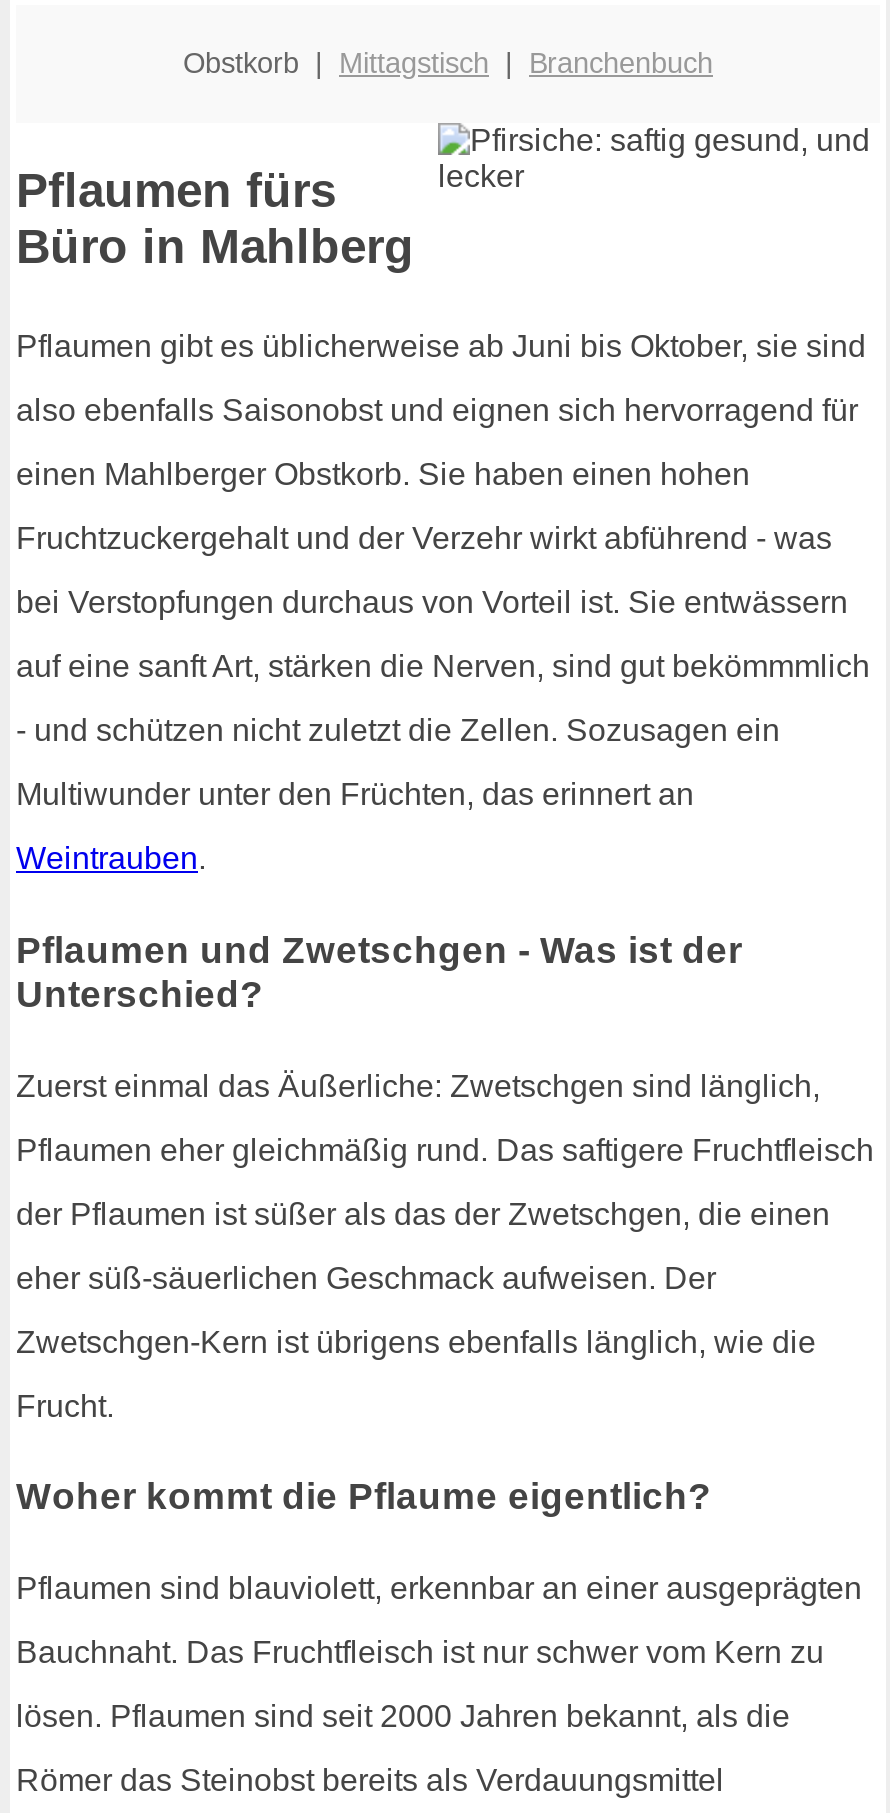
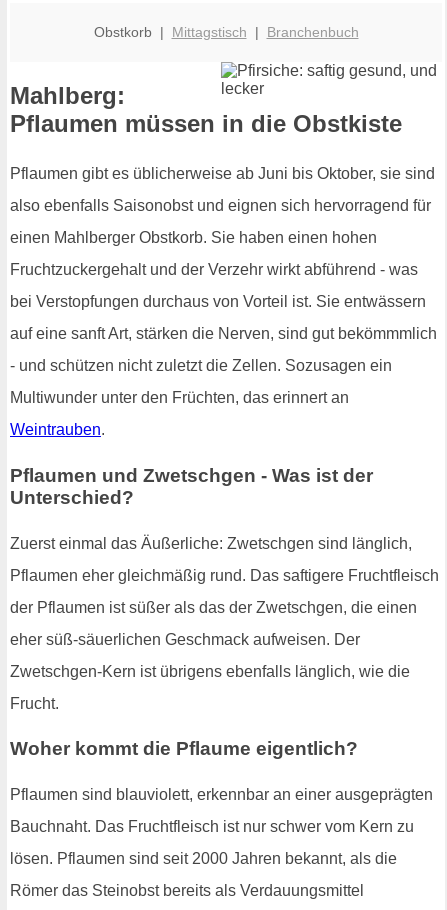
[16,164,414,274] Pflaumen fürs | Büro in Mahlberg -> [10,82,402,137] Mahlberg: | Pflaumen müssen in die Obstkiste

